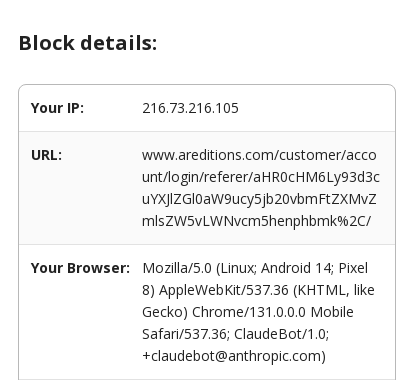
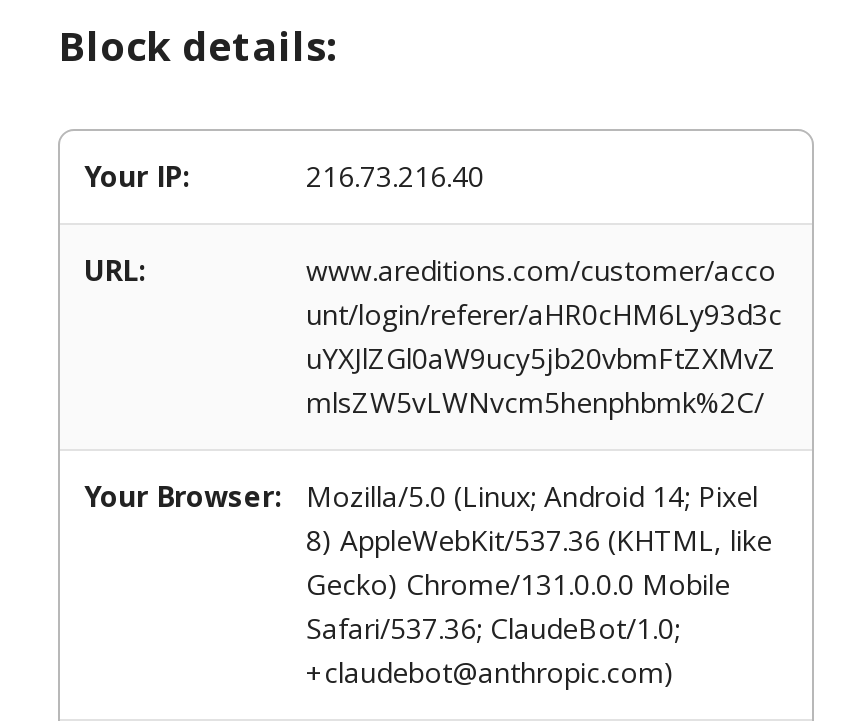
[142,98,239,117] 216.73.216.105 -> [306,157,484,195] 216.73.216.40

